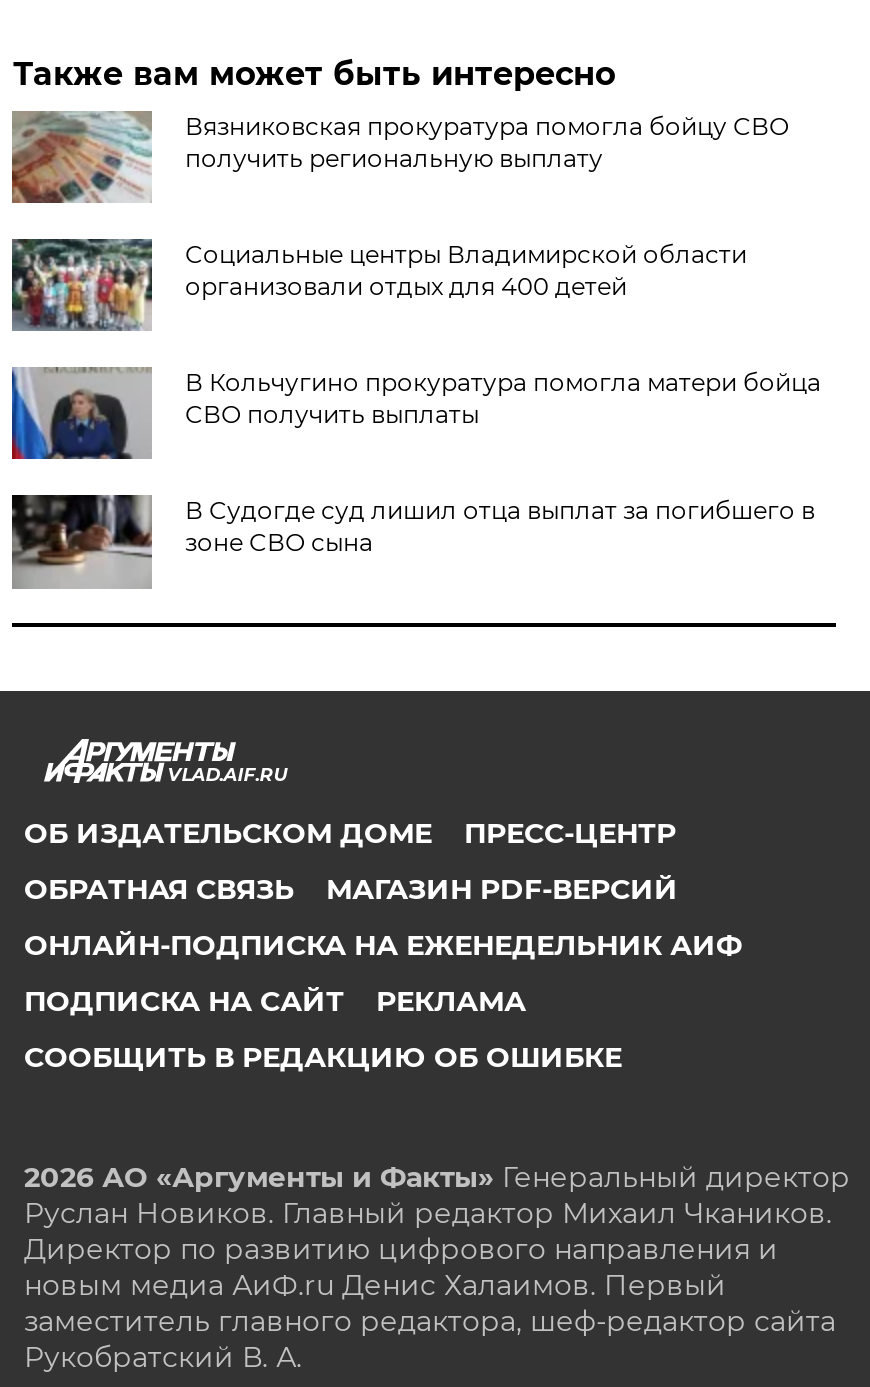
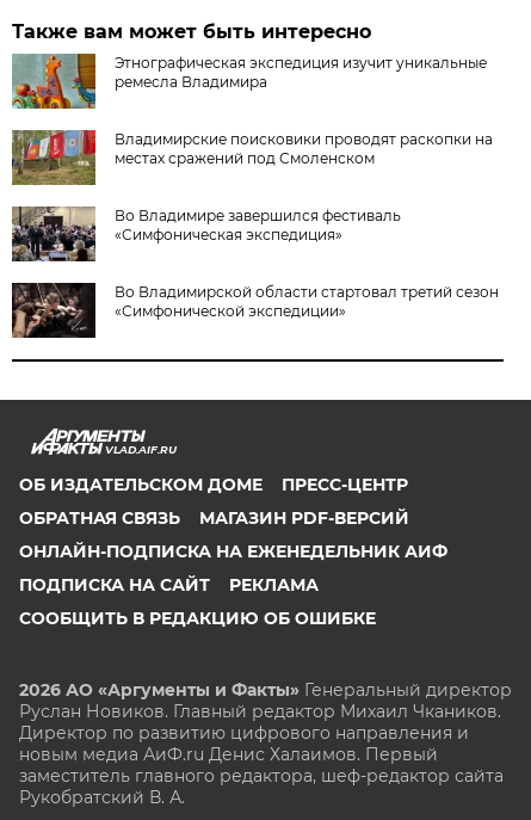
[10,111,789,205] [image] | Вязниковская прокуратура помогла бойцу СВО | получить региональную выплату -> [12,53,487,110] [image] | Этнографическая экспедиция изучит уникальные | ремесла Владимира
[10,237,747,333] [image] | Социальные центры Владимирской области | организовали отдых для 400 детей -> [11,129,493,186] [image] | Владимирские поисковики проводят раскопки на | местах сражений под Смоленском
[10,367,821,461] [image] | В Кольчугино прокуратура помогла матери бойца | СВО получить выплаты -> [11,206,401,263] [image] | Во Владимире завершился фестиваль | «Симфоническая экспедиция»
[10,493,815,589] [image] | В Судогде суд лишил отца выплат за погибшего в | зоне СВО сына -> [11,283,499,338] [image] | Во Владимирской области стартовал третий сезон | «Симфонической экспедиции»

